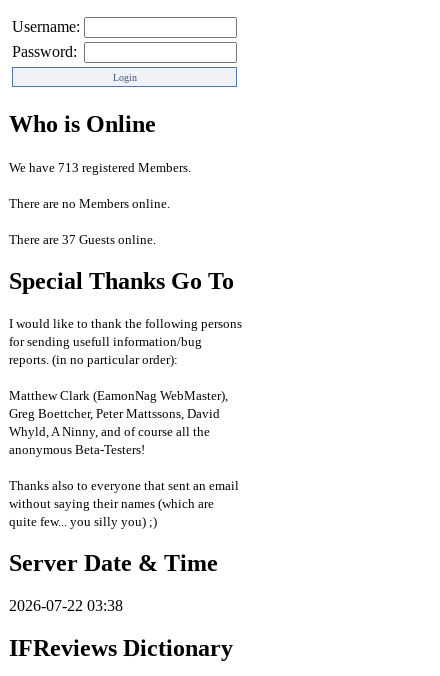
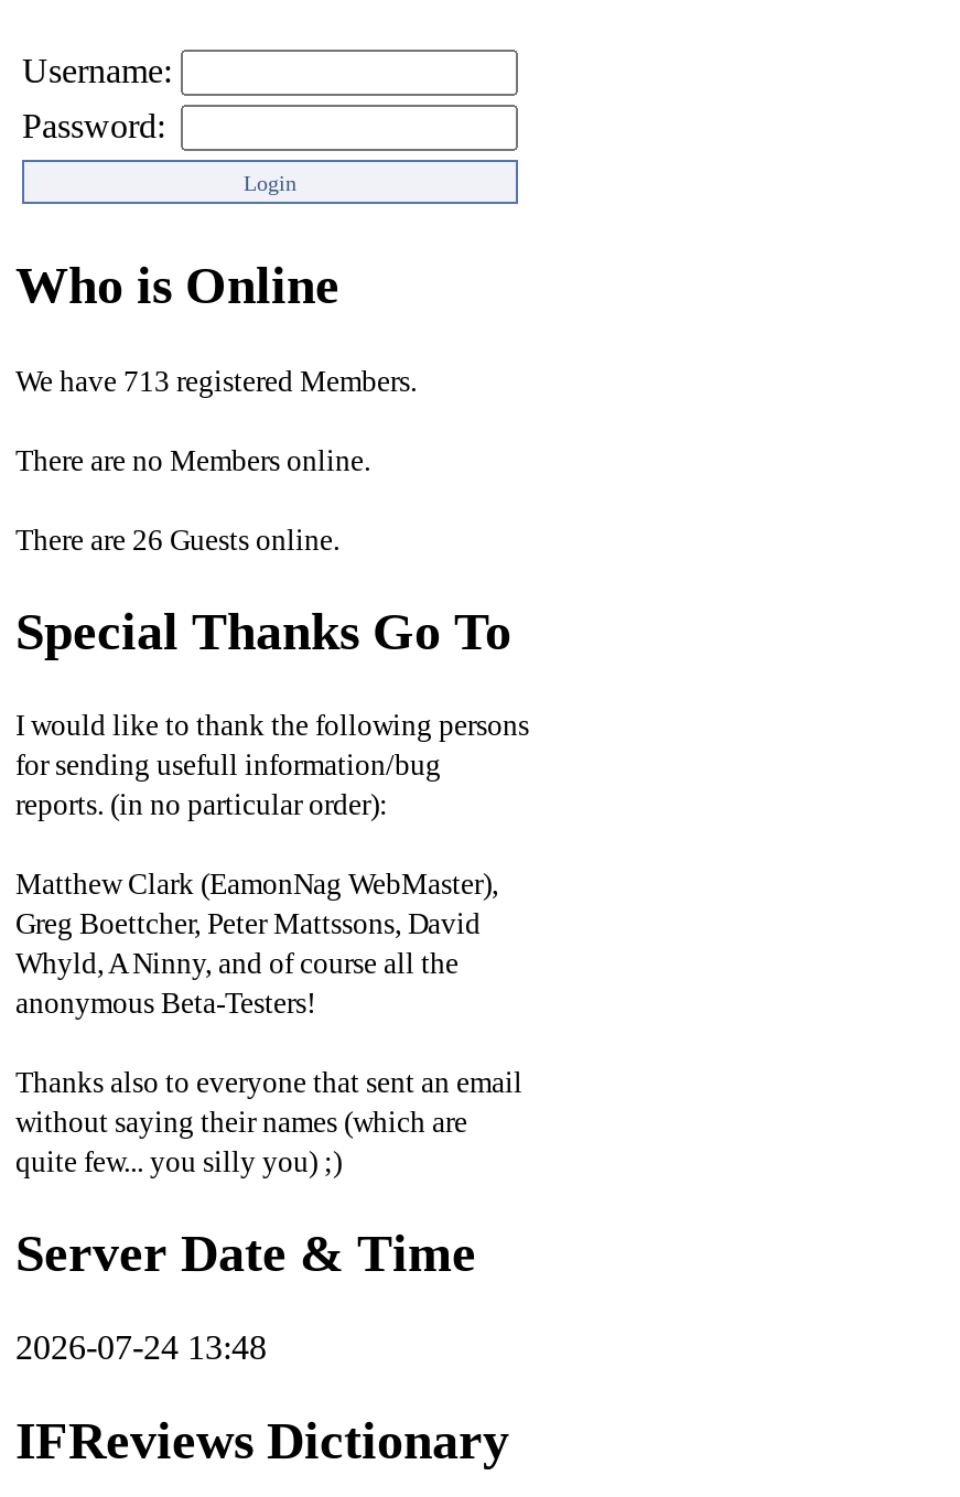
[9,232,156,247] There are 37 Guests online. -> [15,523,339,556] There are 26 Guests online.
[9,597,123,614] 2026-07-22 03:38 -> [15,1329,267,1366] 2026-07-24 13:48

